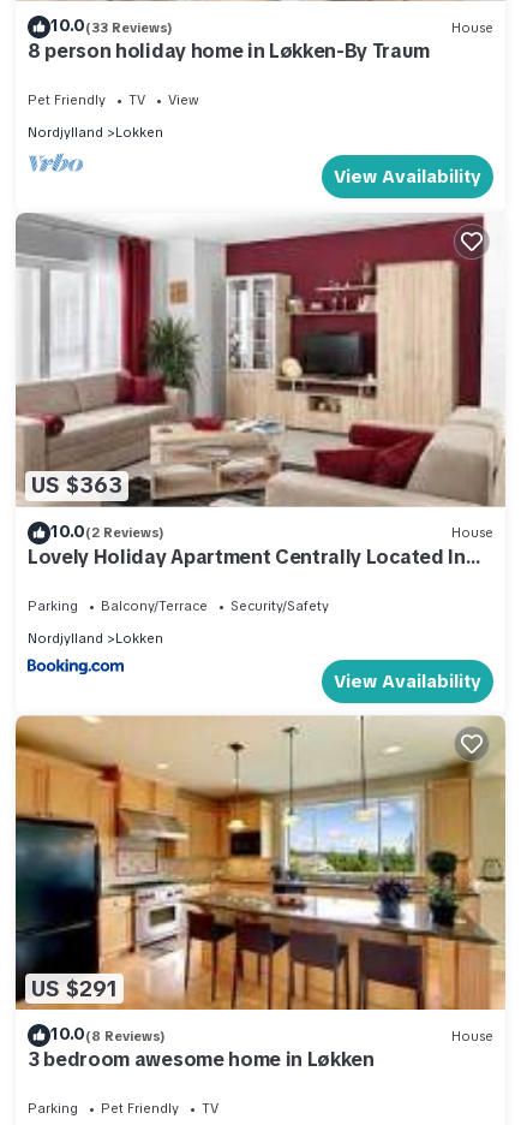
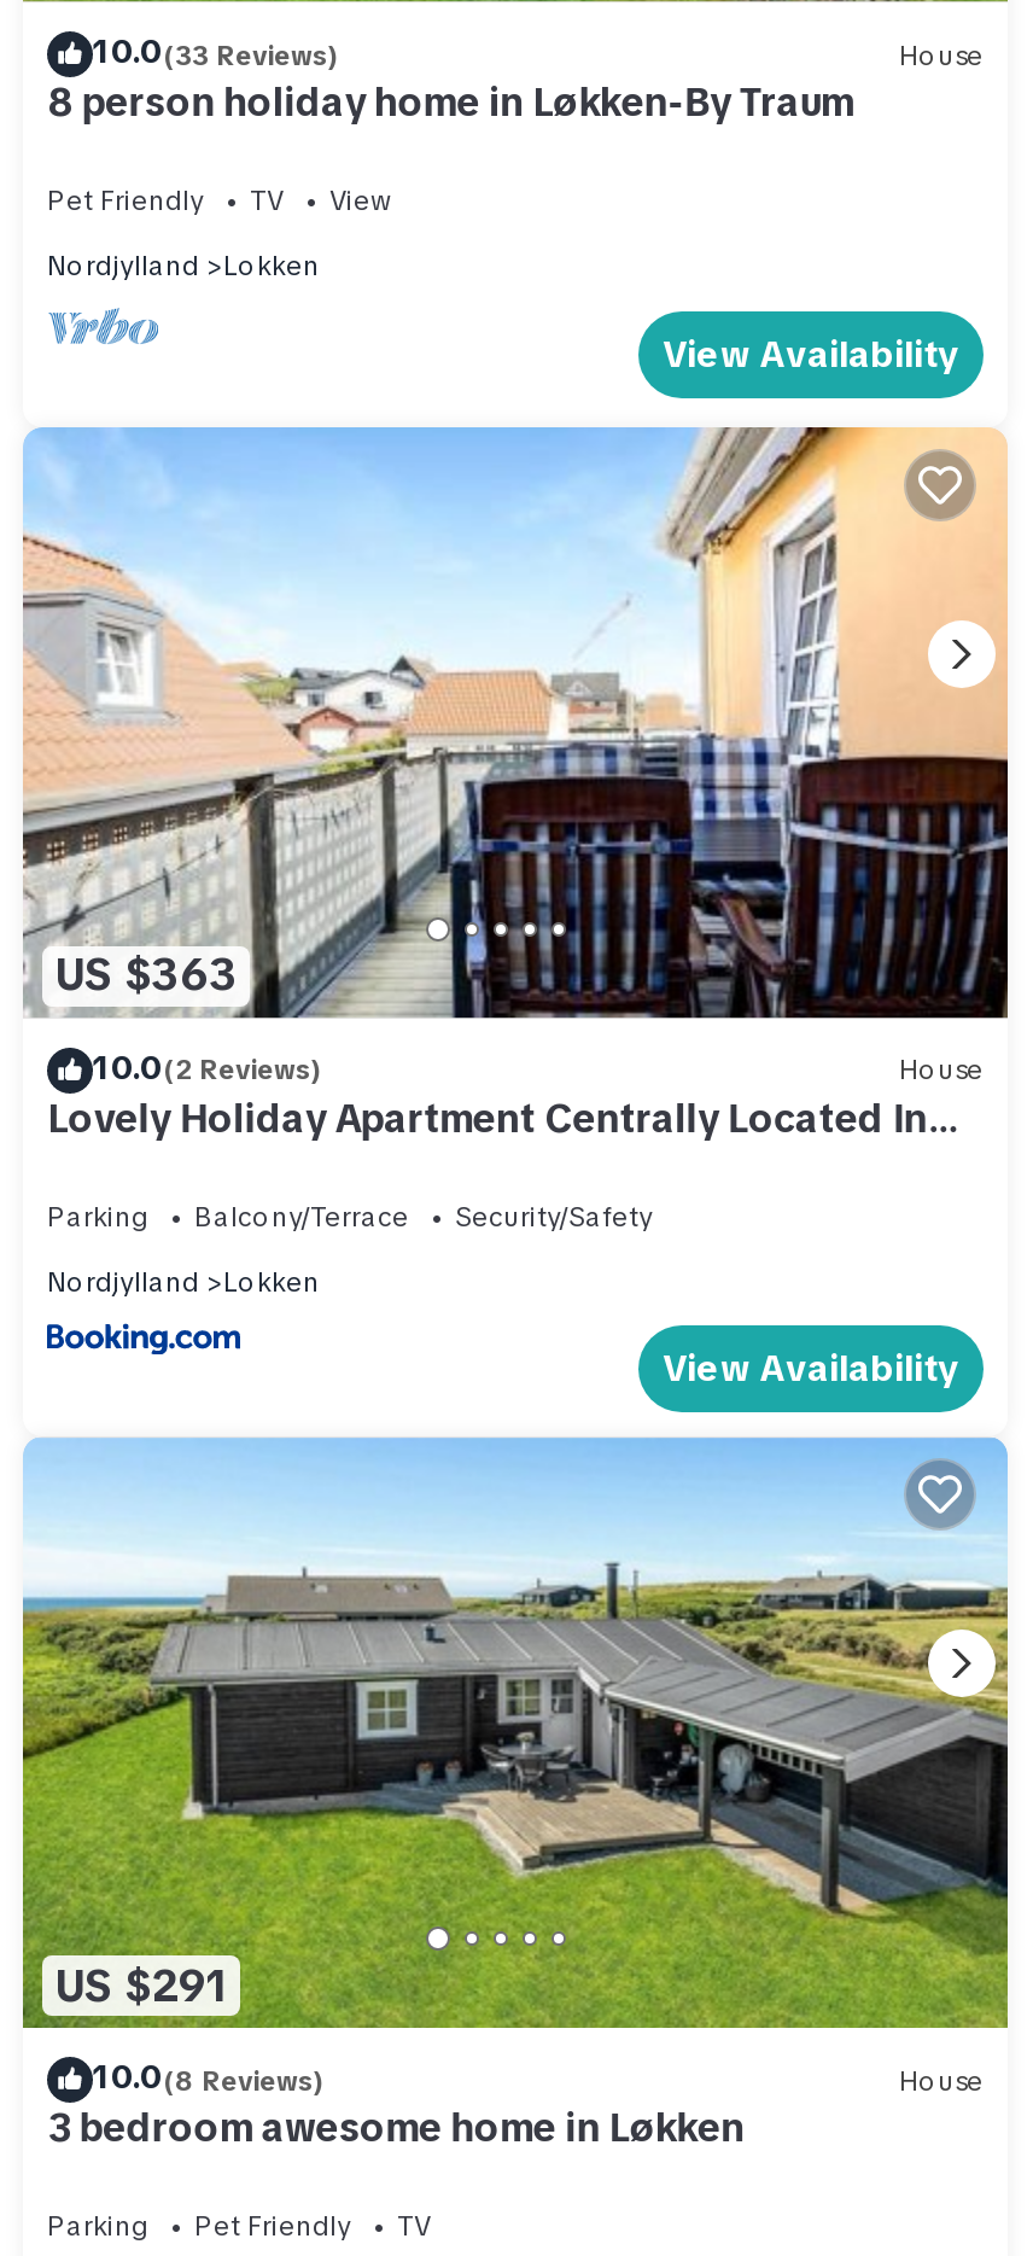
[14,213,505,507] [image] -> [21,425,1010,1019] [image]
[14,715,507,1011] [image] -> [21,1436,1010,2030] [image]

